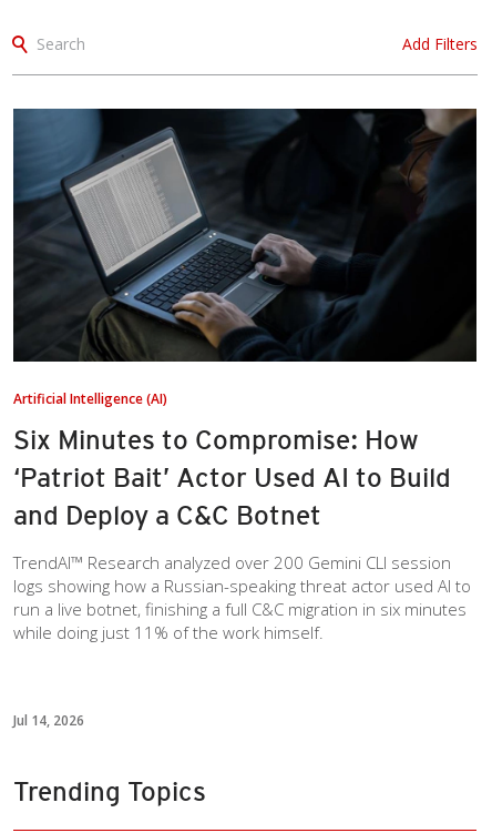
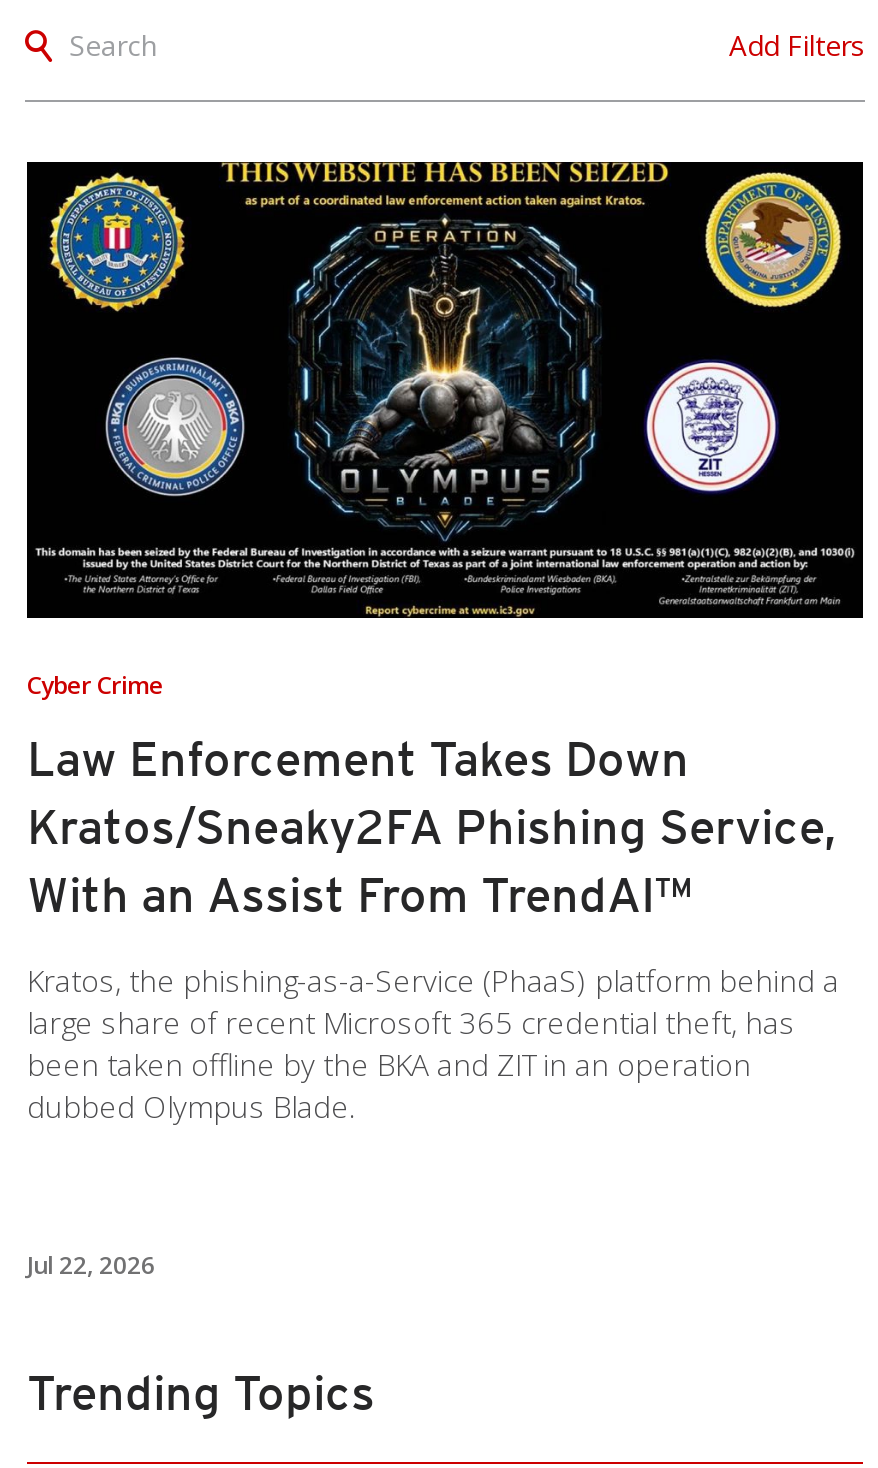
[12,108,476,409] [image] | Artificial Intelligence (AI) -> [25,160,861,703] [image] | Cyber Crime
[13,424,451,532] Six Minutes to Compromise: How | ‘Patriot Bait’ Actor Used AI to Build | and Deploy a C&C Botnet -> [27,731,837,925] Law Enforcement Takes Down | Kratos/Sneaky2FA Phishing Service, | With an Assist From TrendAI™
[13,552,471,644] TrendAI™ Research analyzed over 200 Gemini CLI session | logs showing how a Russian-speaking threat actor used AI to | run a live botnet, finishing a full C&C migration in six minutes | while doing just 11% of the work himself. -> [27,961,839,1127] Kratos, the phishing-as-a-Service (PhaaS) platform behind a | large share of recent Microsoft 365 credential theft, has | been taken offline by the BKA and ZIT in an operation | dubbed Olympus Blade.
[13,711,84,730] Jul 14, 2026 -> [27,1249,155,1283] Jul 22, 2026

